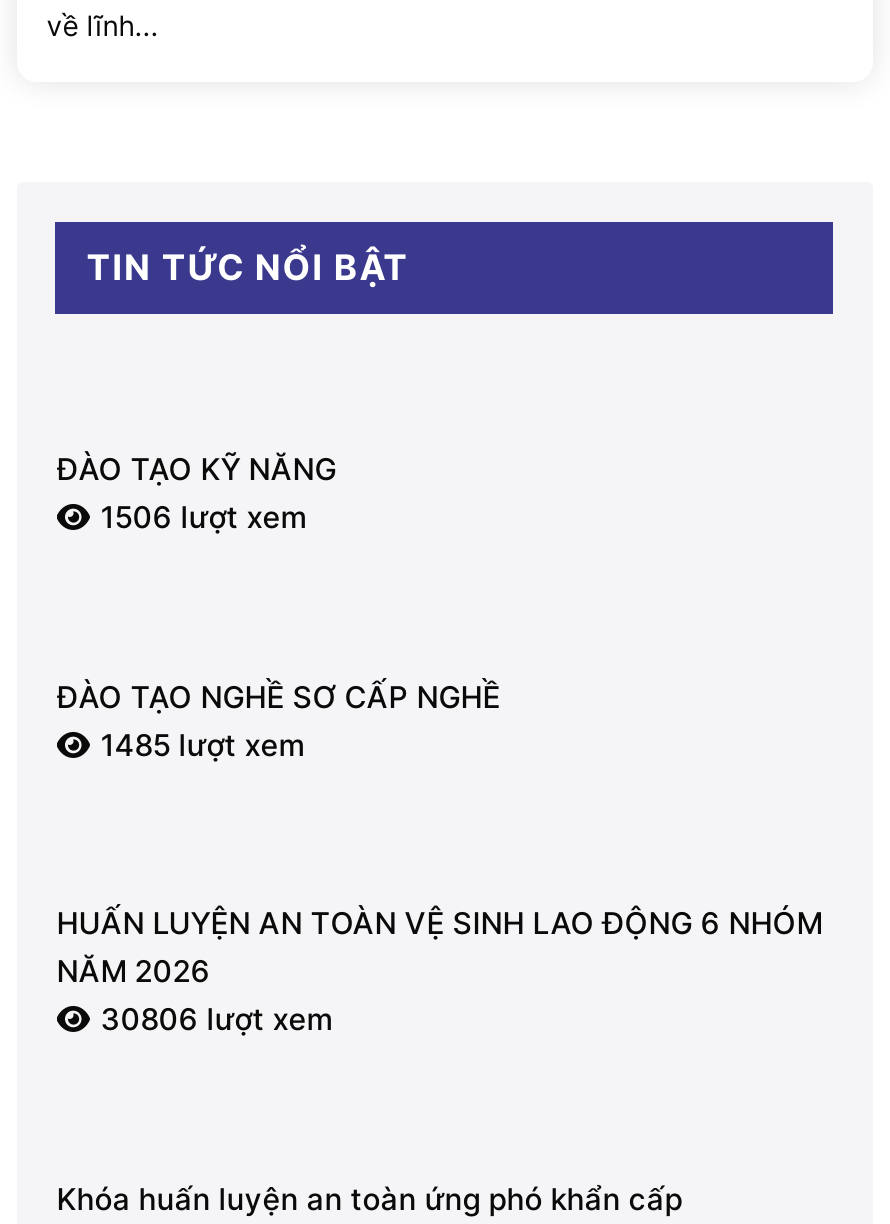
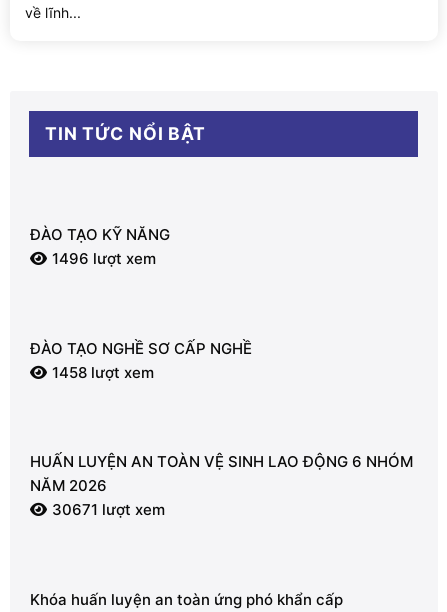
[101,498,307,536] 1506 lượt xem -> [52,249,156,268] 1496 lượt xem
[101,725,305,763] 1485 lượt xem -> [52,363,154,382] 1458 lượt xem
[101,1001,333,1039] 30806 lượt xem -> [52,500,165,519] 30671 lượt xem

